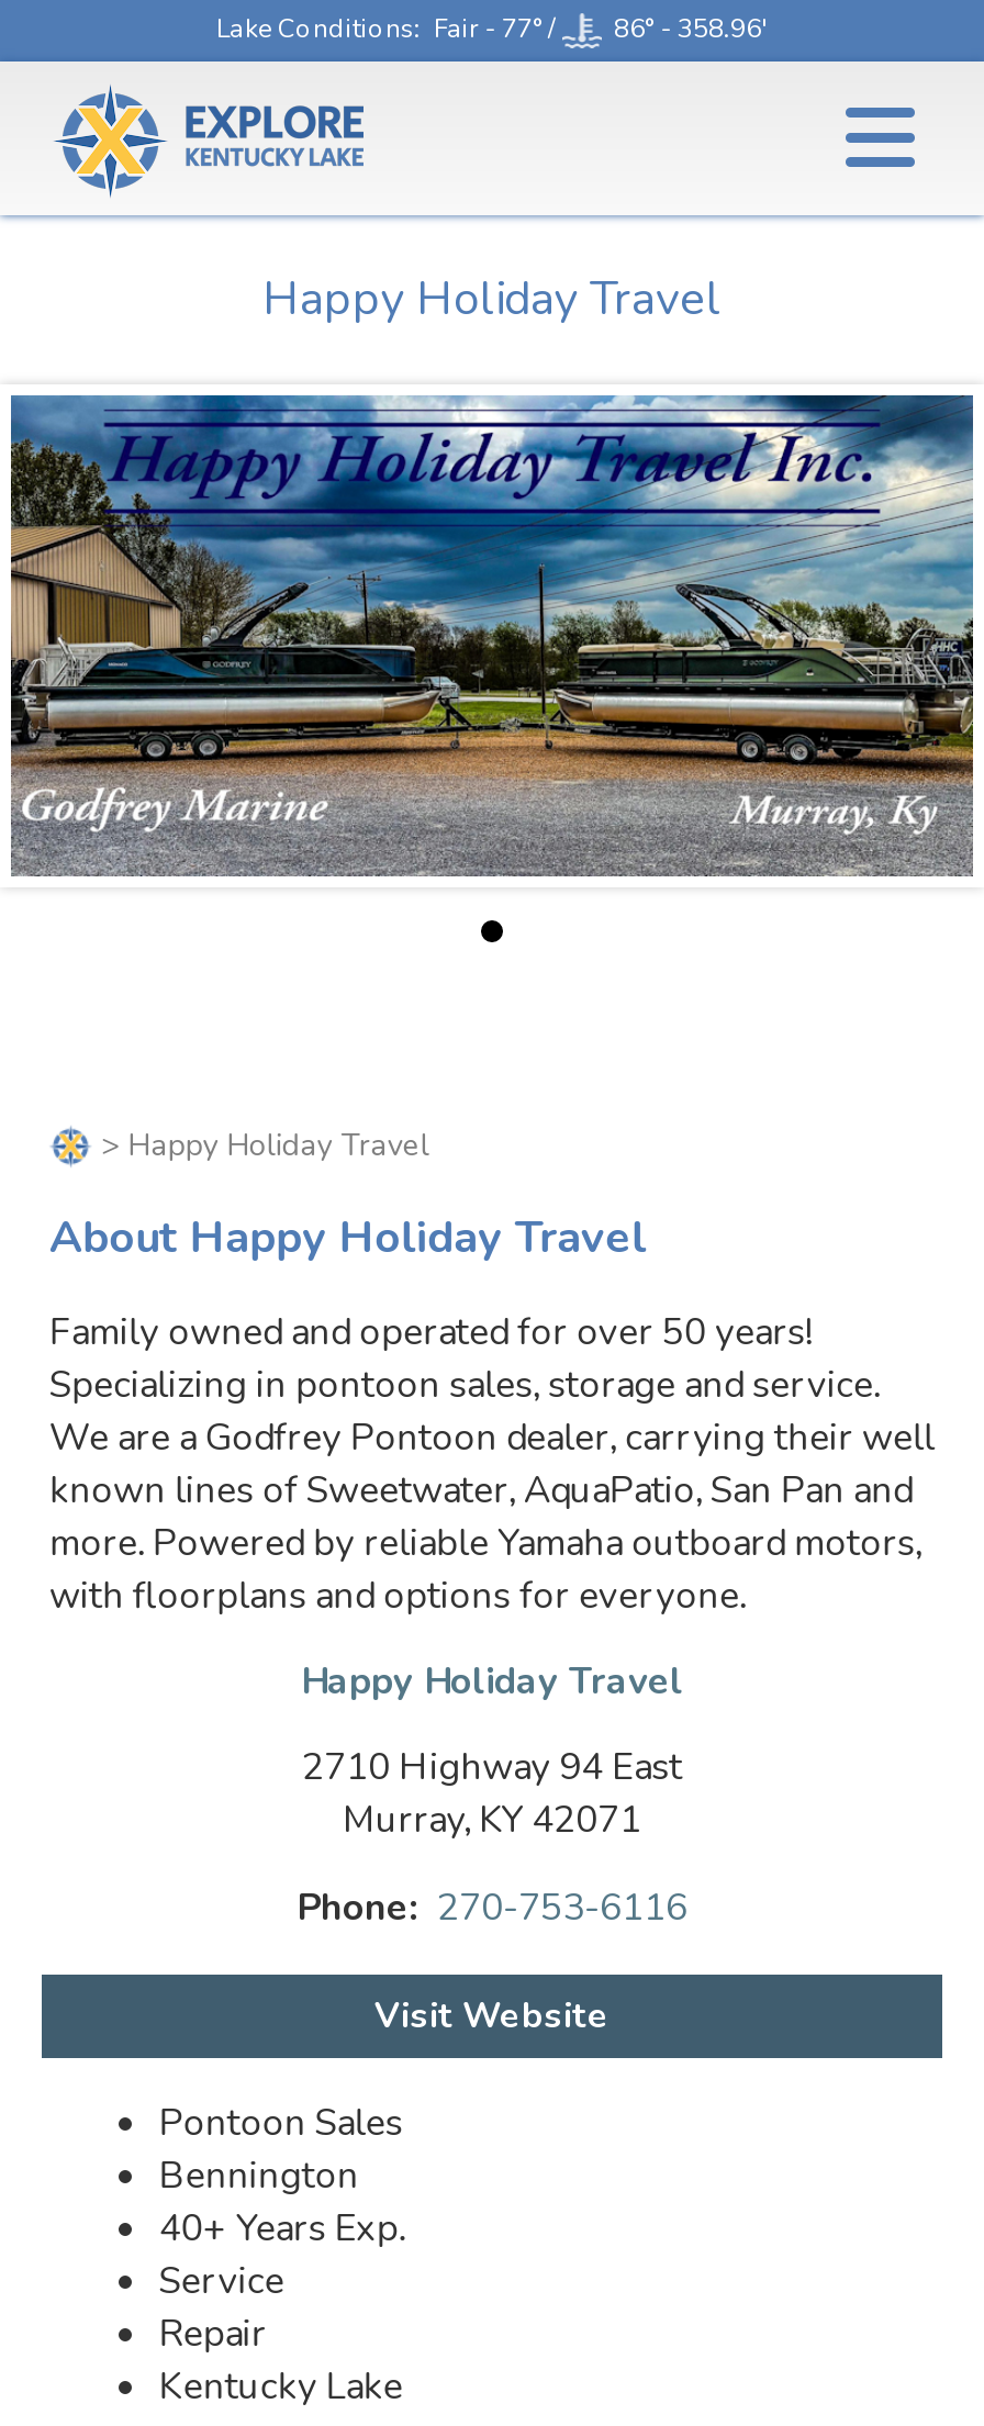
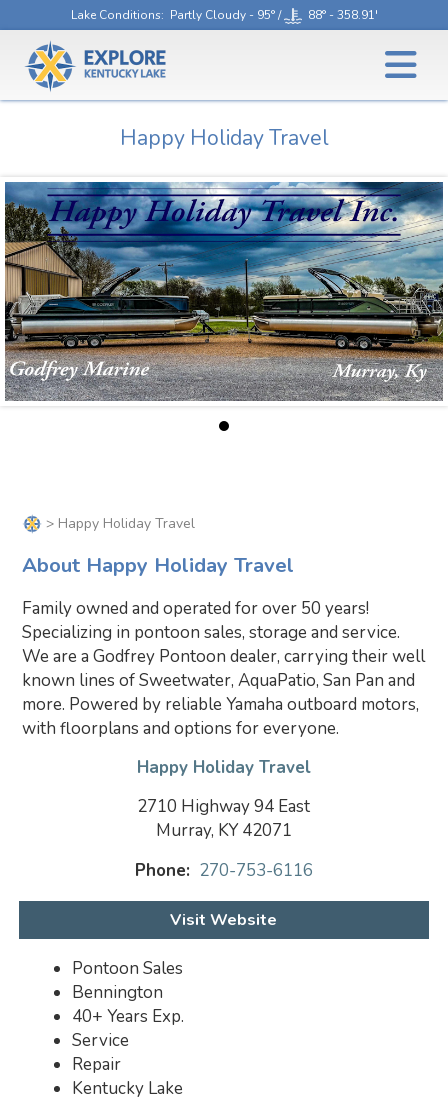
[216,11,768,46] Lake Conditions: Fair - 77° / | 86° - 358.96' -> [70,7,377,23] Lake Conditions: Partly Cloudy - 95° / | 88° - 358.91'

